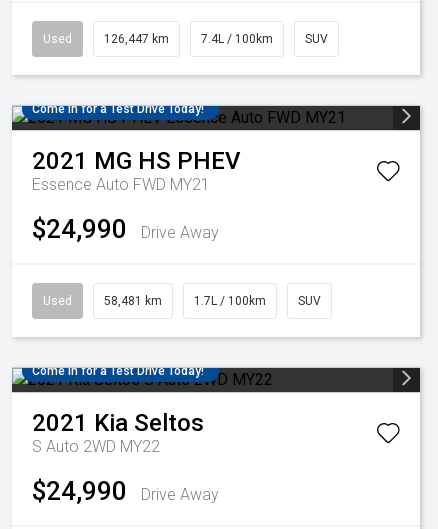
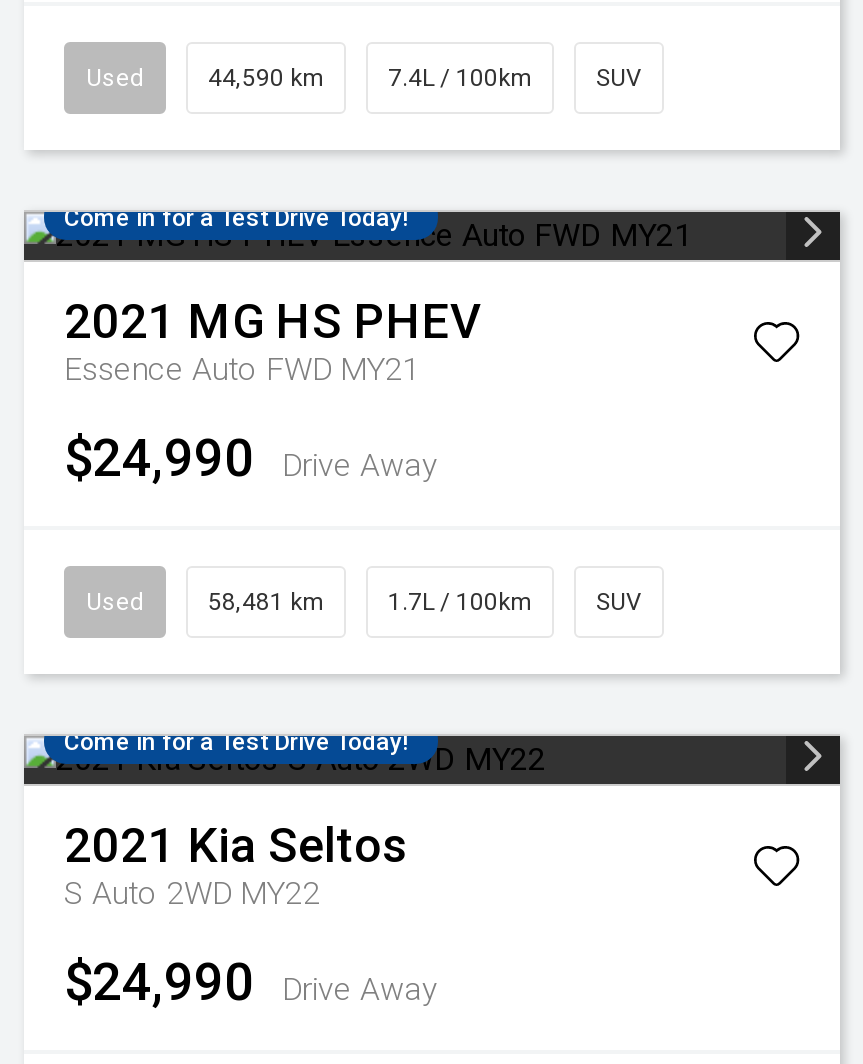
[104,32,169,46] 126,447 km -> [208,65,324,93] 44,590 km

